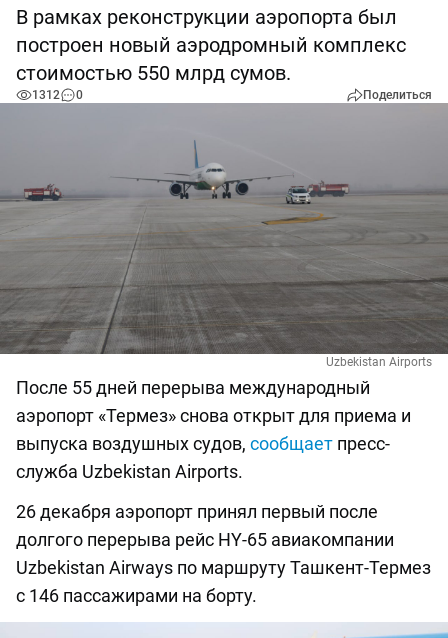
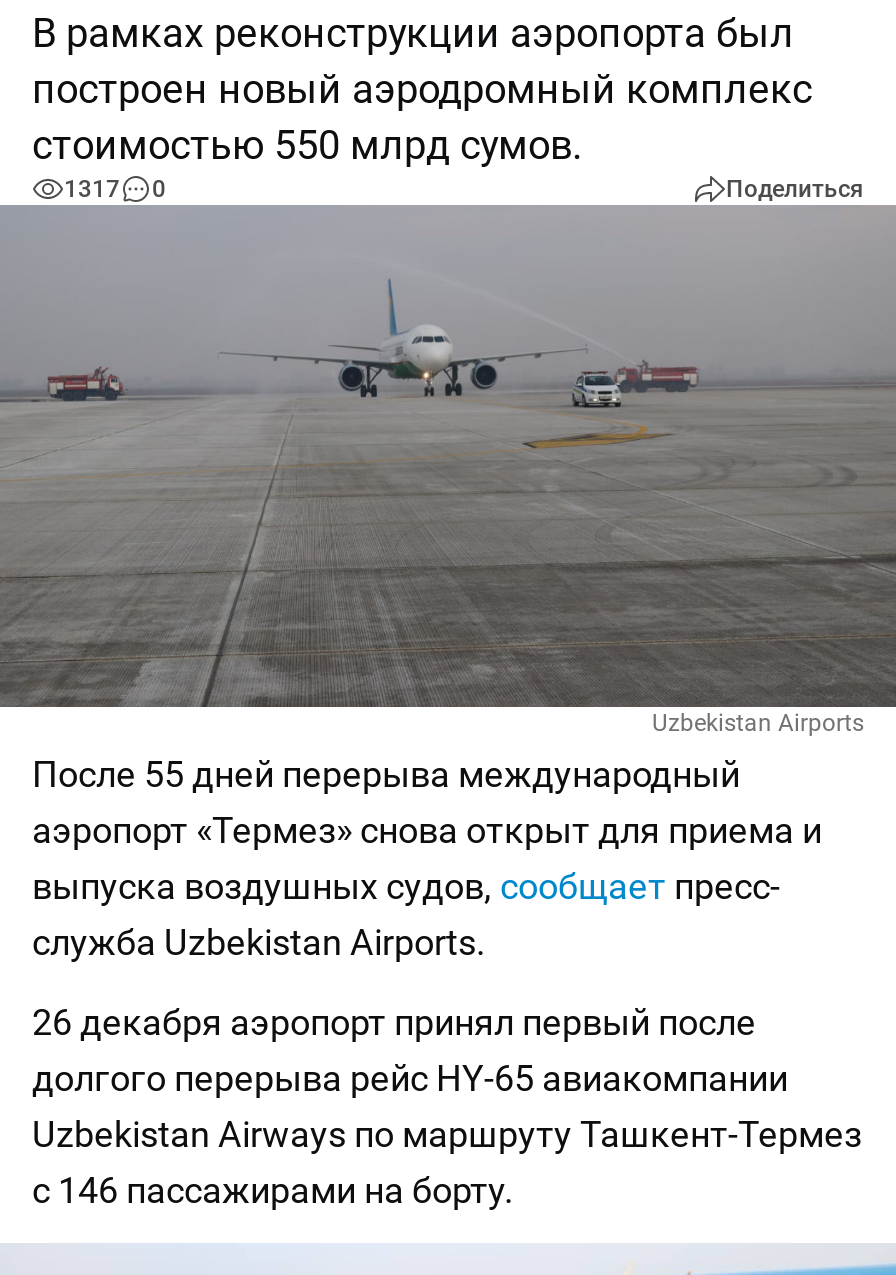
[32,88,83,102] 1312 0 -> [64,175,166,203] 1317 0

